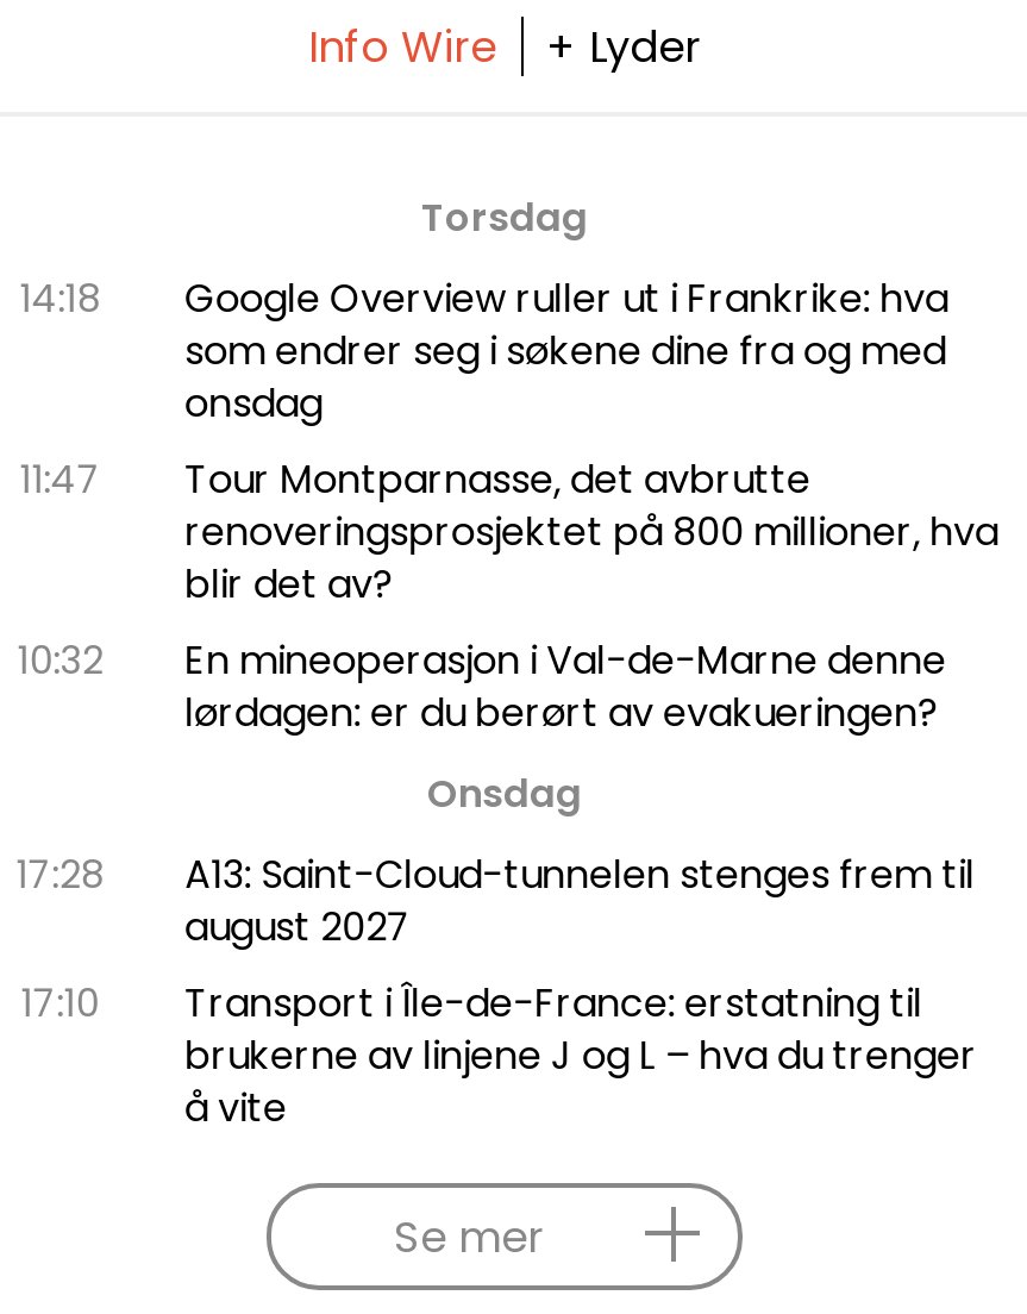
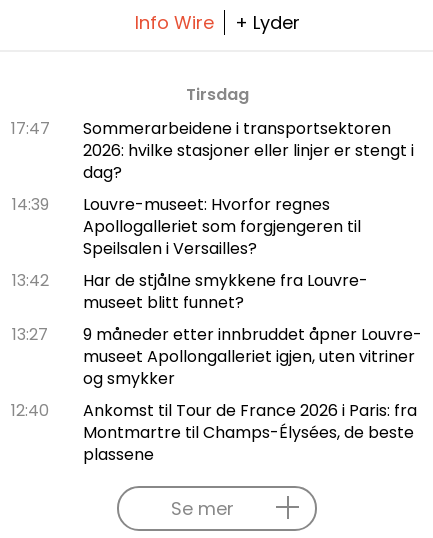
[16,189,999,1134] Torsdag | 14:18 | Google Overview ruller ut i Frankrike: hva | som endrer seg i søkene dine fra og med | onsdag | 11:47 | Tour Montparnasse, det avbrutte | renoveringsprosjektet på 800 millioner, hva | blir det av? | 10:32 | En mineoperasjon i Val-de-Marne denne | lørdagen: er du berørt av evakueringen? | Onsdag | 17:28 | A13: Saint-Cloud-tunnelen stenges frem til | august 2027 | 17:10 | Transport i Île-de-France: erstatning til | brukerne av linjene J og L – hva du trenger | å vite -> [11,82,422,465] Tirsdag | 17:47 | Sommerarbeidene i transportsektoren | 2026: hvilke stasjoner eller linjer er stengt i | dag? | 14:39 | Louvre-museet: Hvorfor regnes | Apollogalleriet som forgjengeren til | Speilsalen i Versailles? | 13:42 | Har de stjålne smykkene fra Louvre- | museet blitt funnet? | 13:27 | 9 måneder etter innbruddet åpner Louvre- | museet Apollongalleriet igjen, uten vitriner | og smykker | 12:40 | Ankomst til Tour de France 2026 i Paris: fra | Montmartre til Champs-Élysées, de beste | plassene

